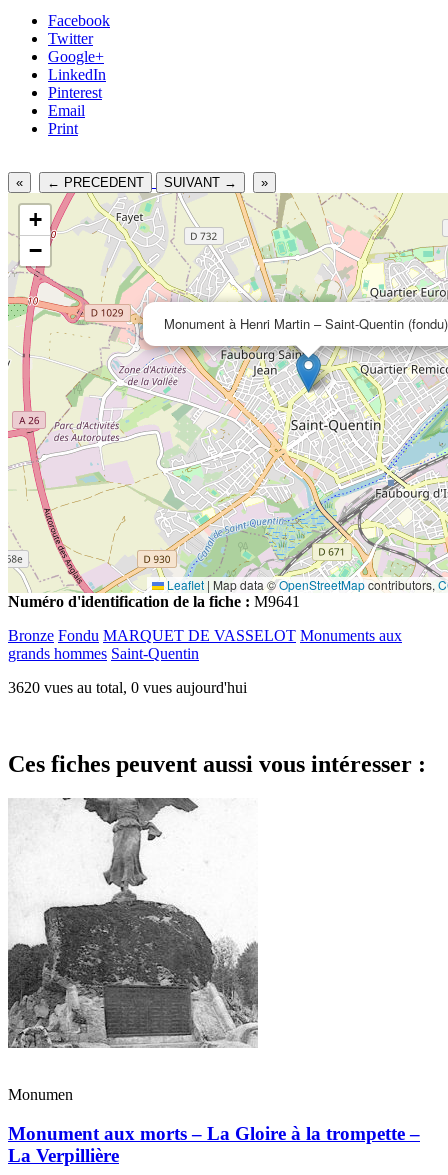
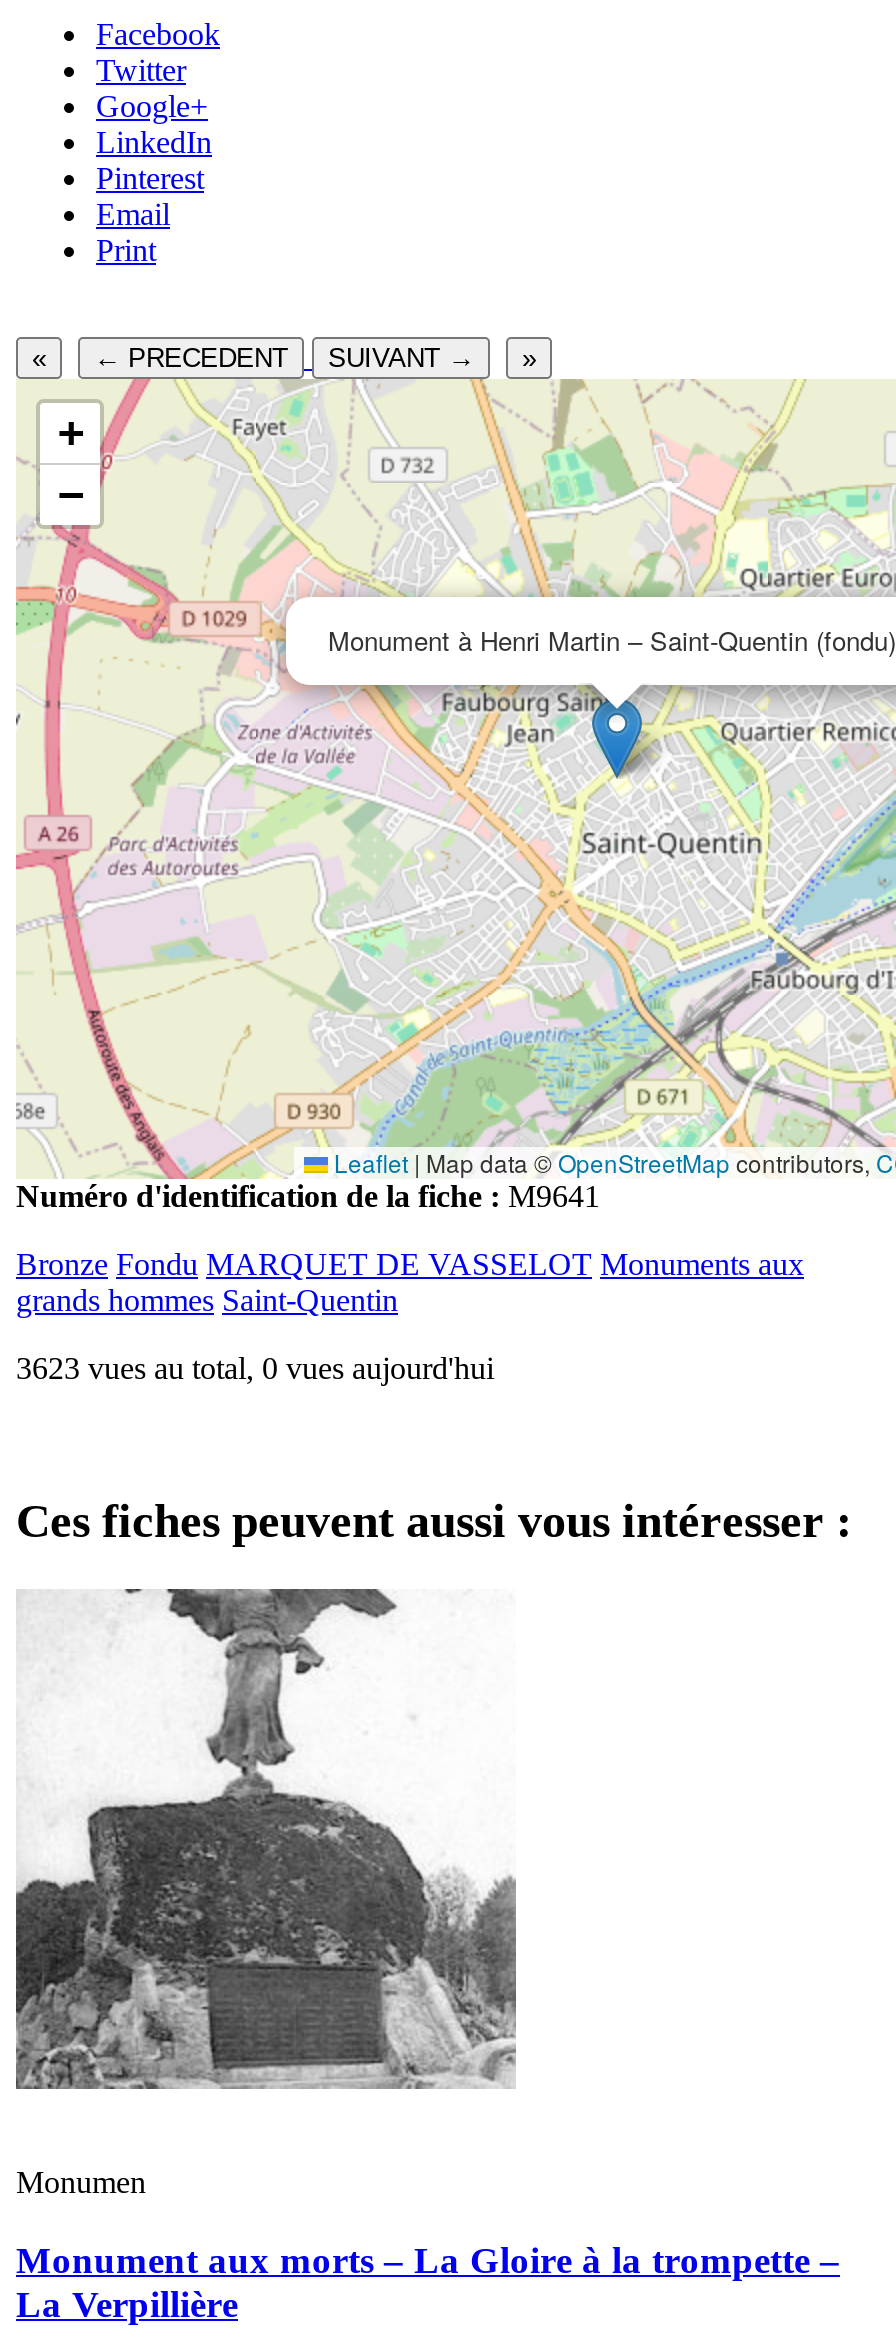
[8,679,247,696] 3620 vues au total, 0 vues aujourd'hui -> [16,1352,494,1386] 3623 vues au total, 0 vues aujourd'hui

